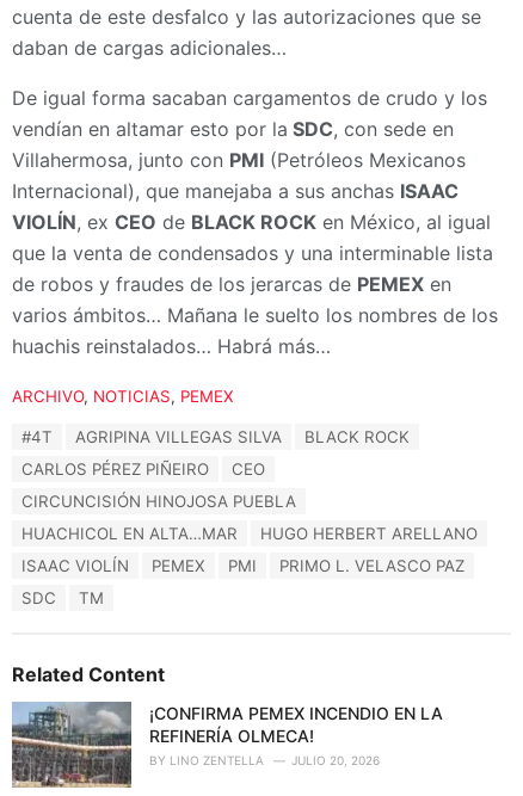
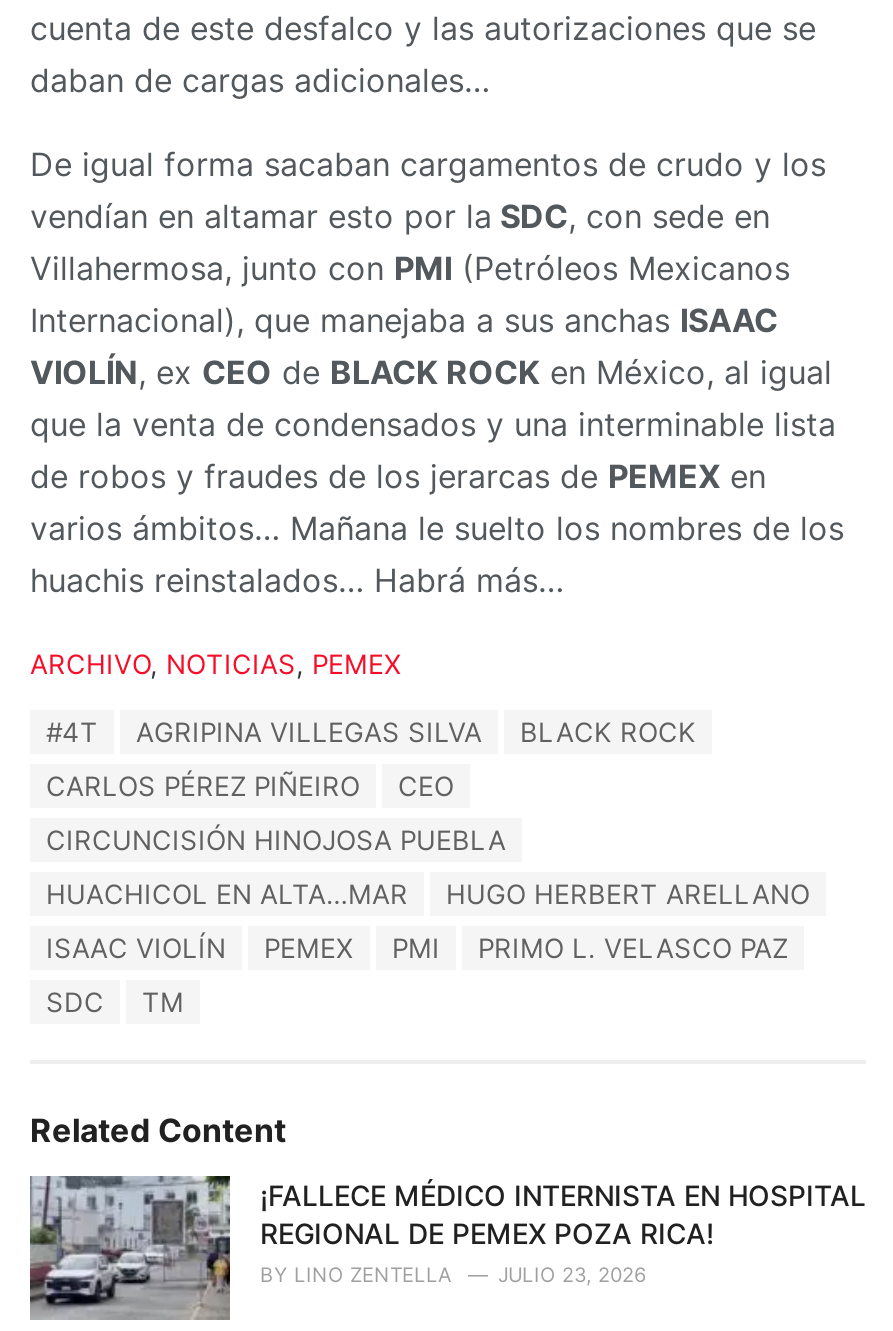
[12,701,443,788] [image] | ¡CONFIRMA PEMEX INCENDIO EN LA | REFINERÍA OLMECA! -> [28,1174,866,1322] [image] | ¡FALLECE MÉDICO INTERNISTA EN HOSPITAL | REGIONAL DE PEMEX POZA RICA!
[149,753,380,767] BY LINO ZENTELLA JULIO 20, 2026 -> [260,1262,646,1286] BY LINO ZENTELLA JULIO 23, 2026

